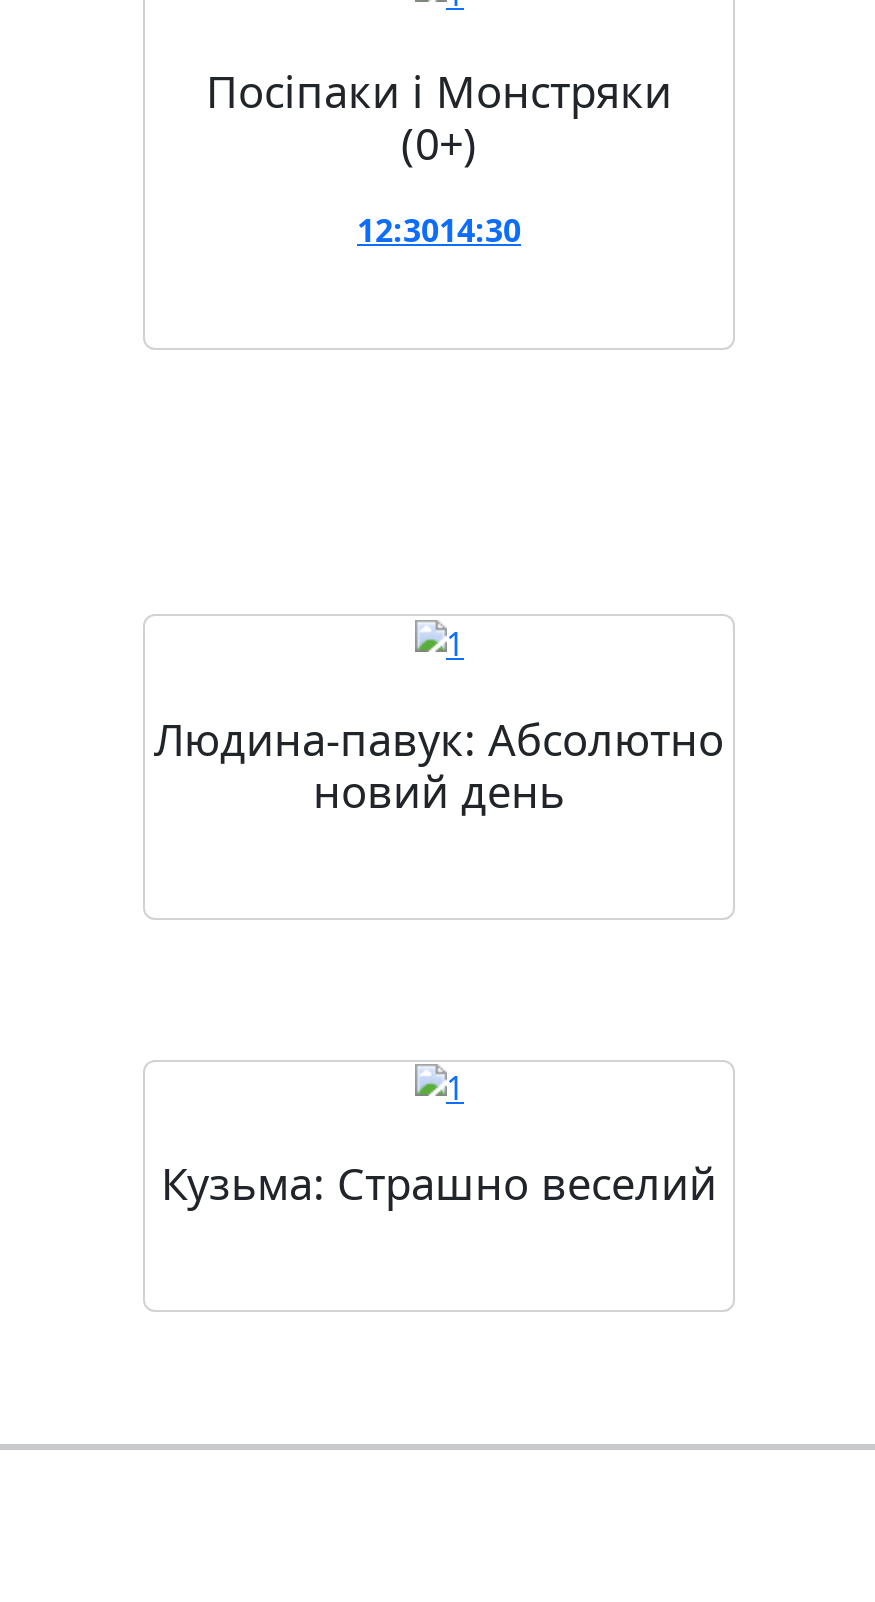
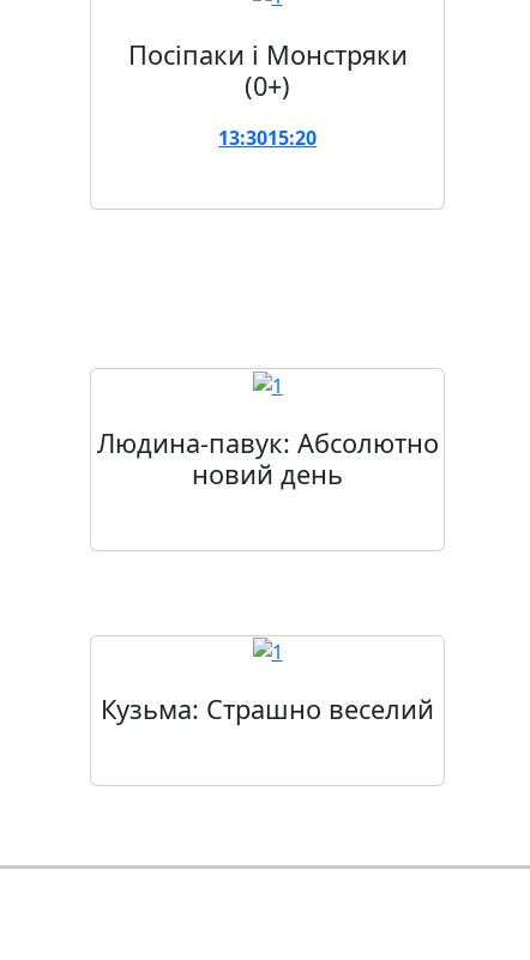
[357,208,521,252] 12:3014:30 -> [218,125,317,151] 13:3015:20

